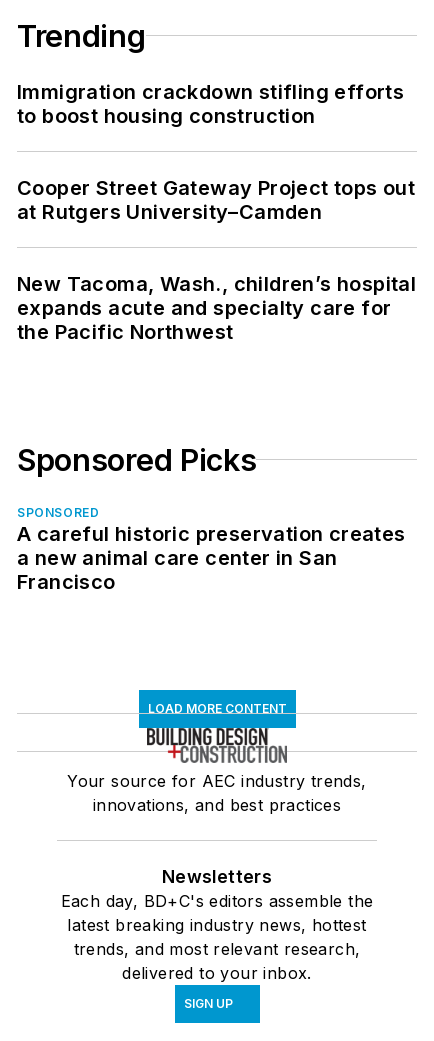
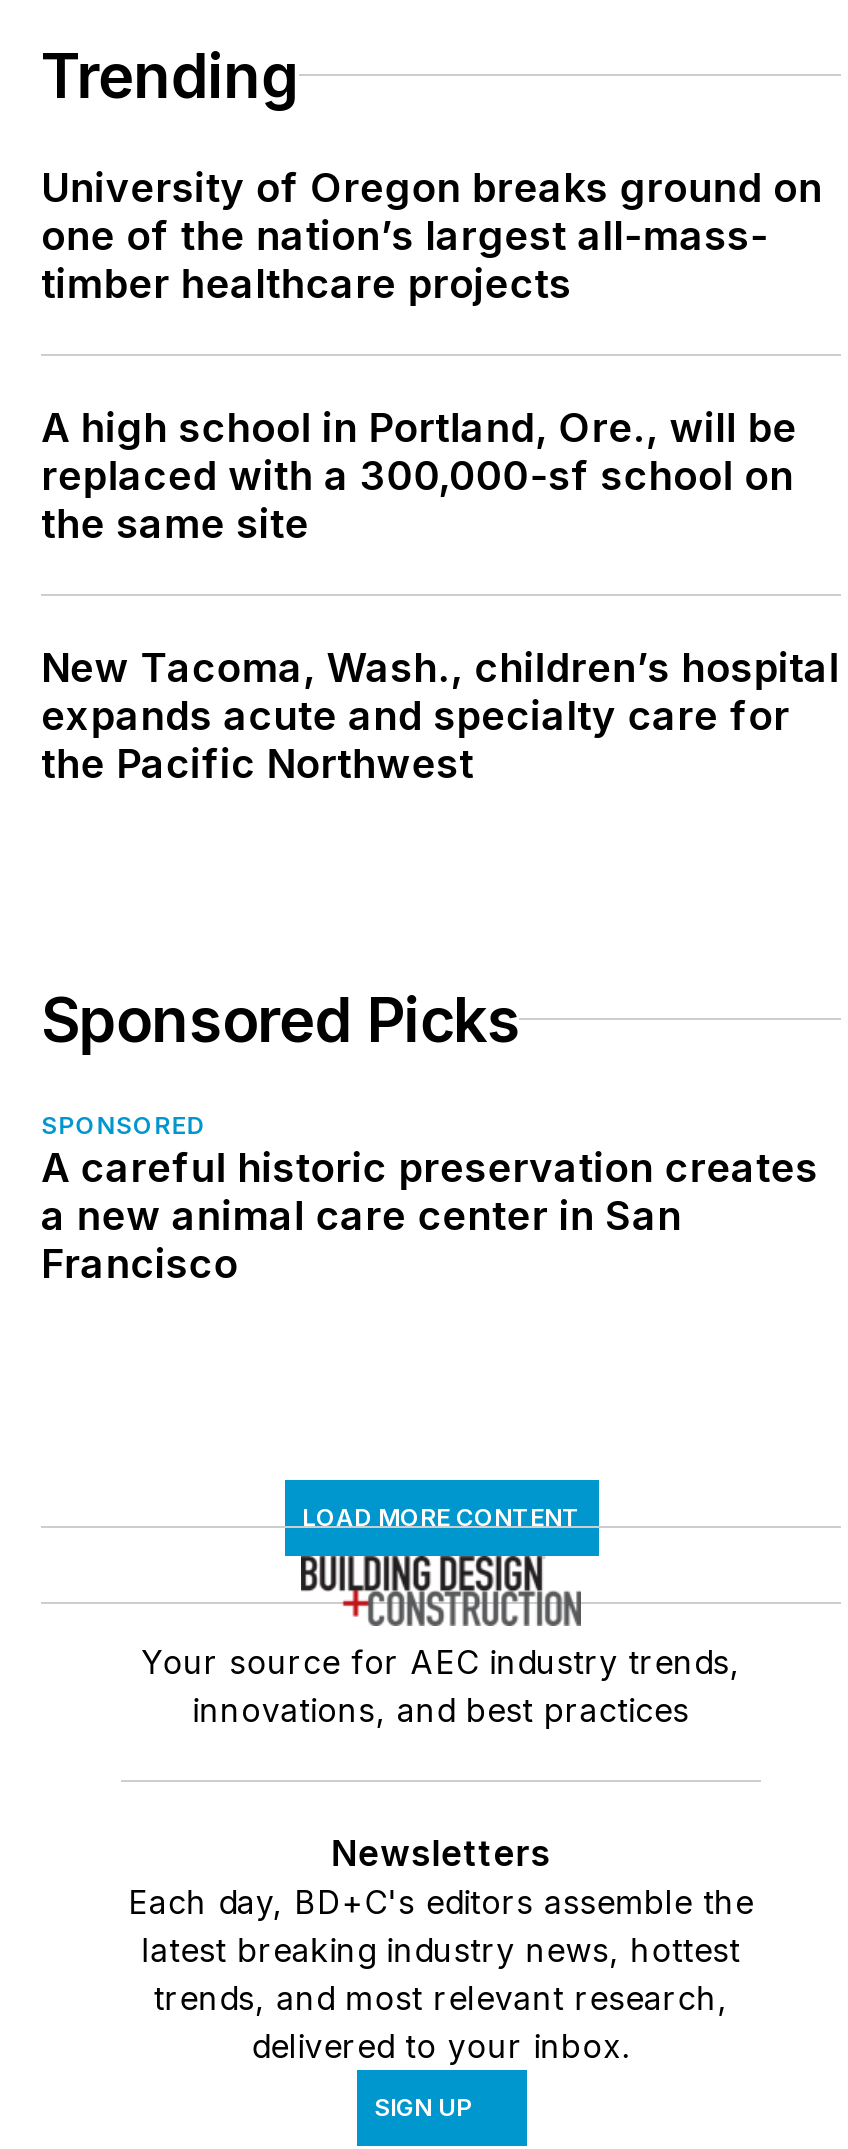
[17,80,404,128] Immigration crackdown stifling efforts | to boost housing construction -> [41,164,823,308] University of Oregon breaks ground on | one of the nation’s largest all-mass- | timber healthcare projects
[17,176,415,224] Cooper Street Gateway Project tops out | at Rutgers University–Camden -> [41,404,797,548] A high school in Portland, Ore., will be | replaced with a 300,000-sf school on | the same site

